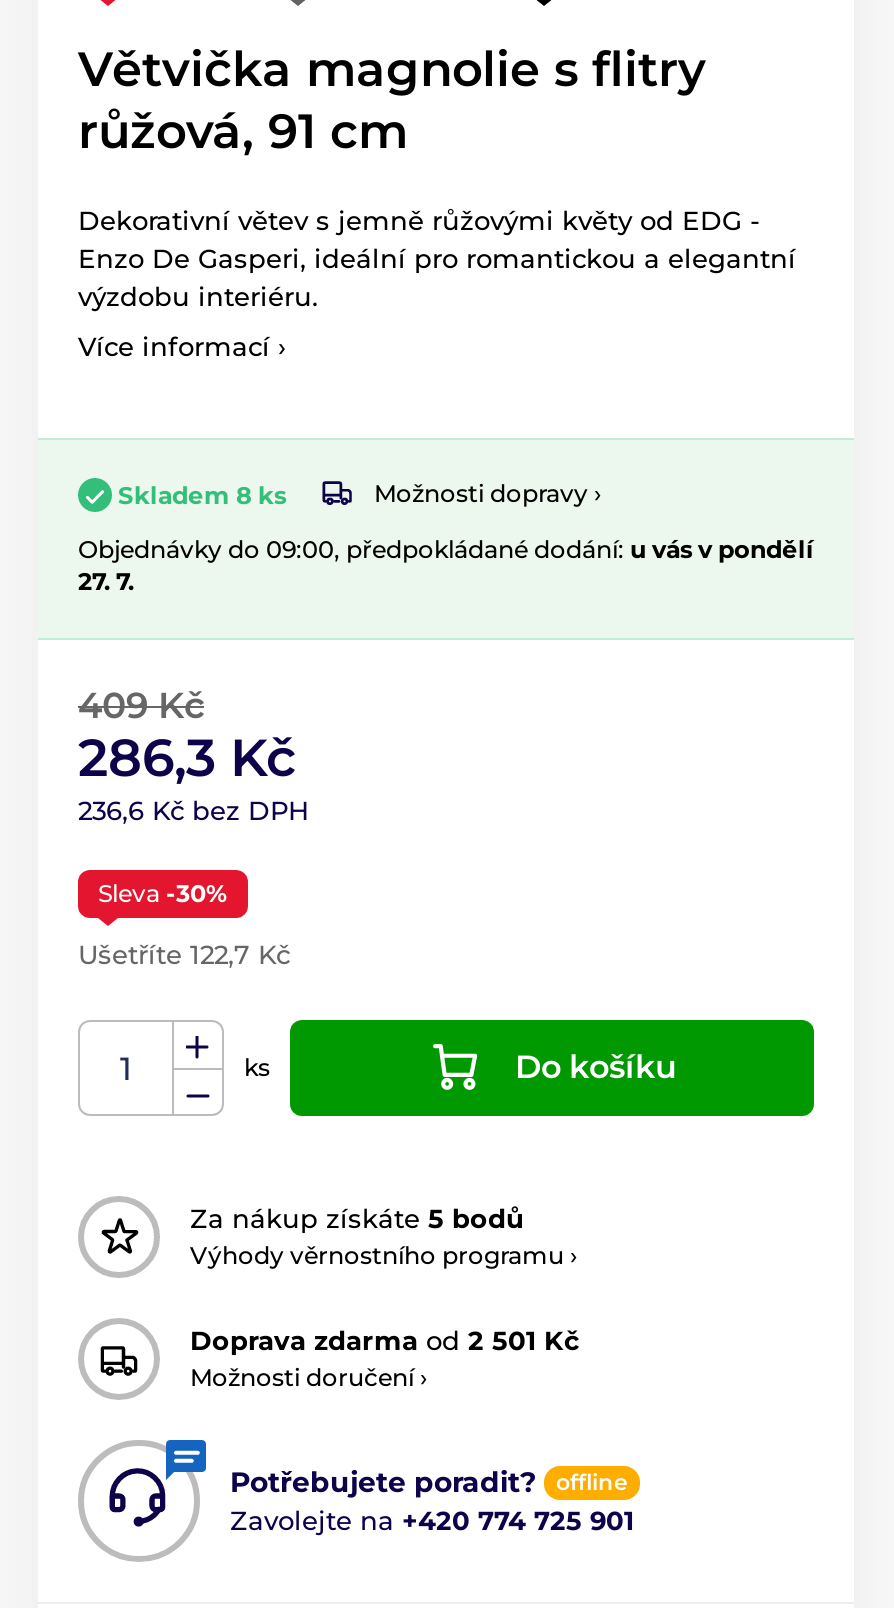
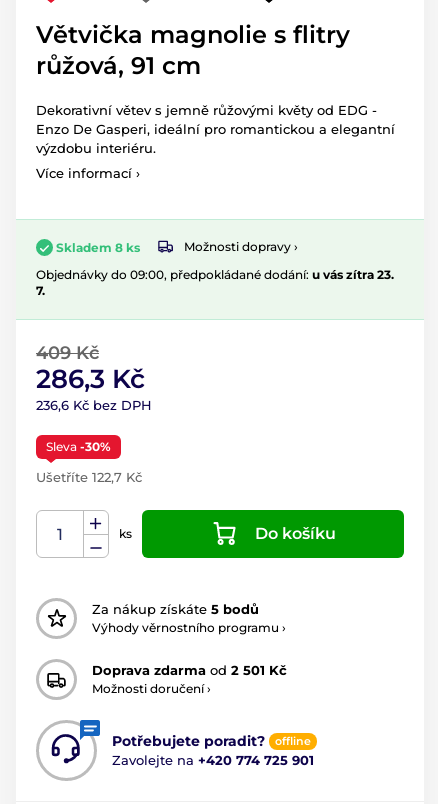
[78,534,814,596] Objednávky do 09:00, předpokládané dodání: u vás v pondělí | 27. 7. -> [36,267,394,298] Objednávky do 09:00, předpokládané dodání: u vás zítra 23. | 7.

